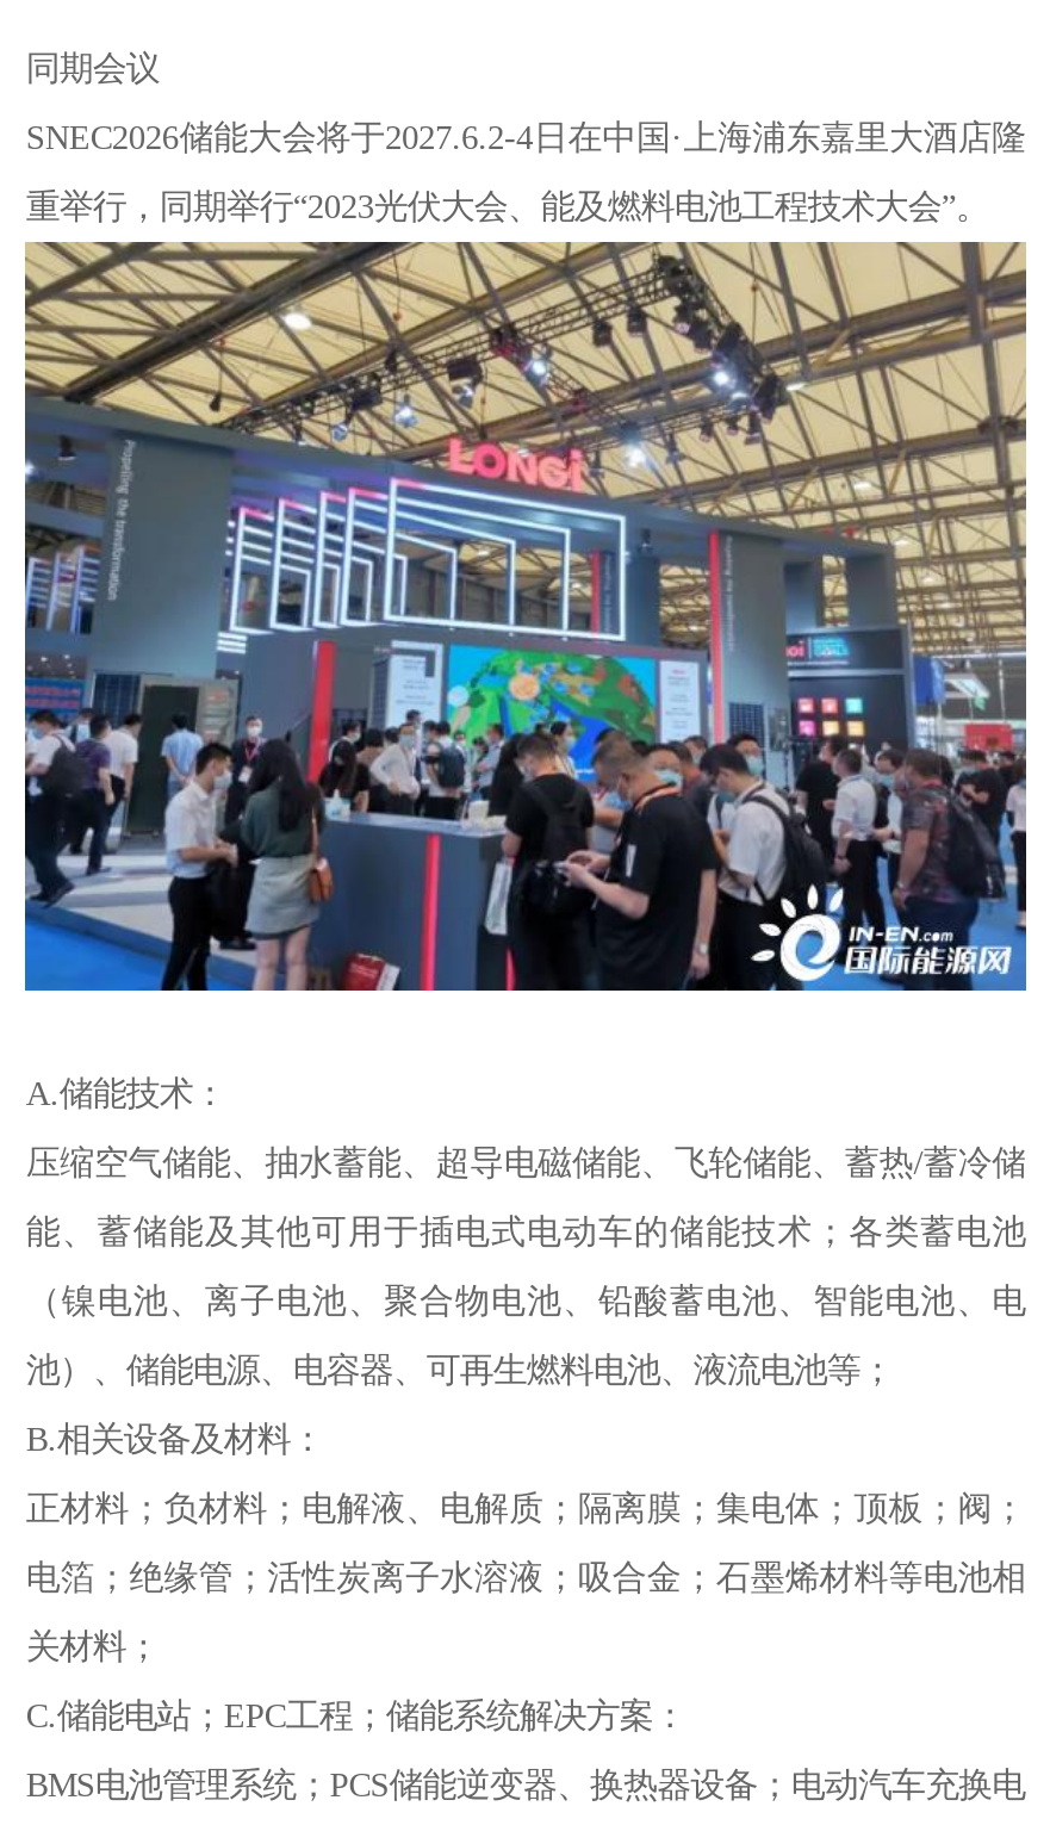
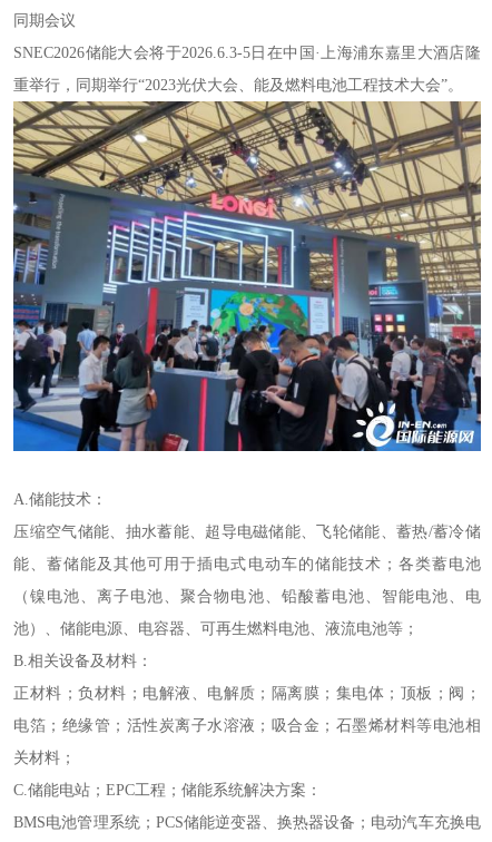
[26,117,1025,155] SNEC2026储能大会将于2027.6.2-4日在中国·上海浦东嘉里大酒店隆 -> [14,43,481,61] SNEC2026储能大会将于2026.6.3-5日在中国·上海浦东嘉里大酒店隆

